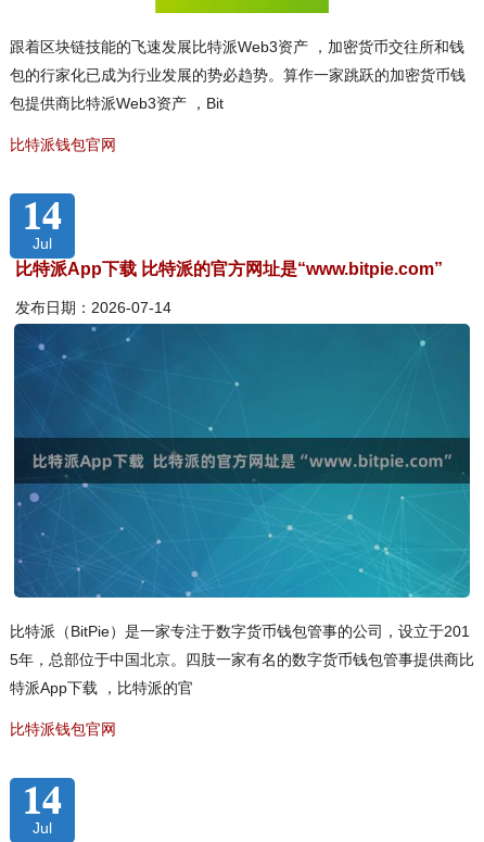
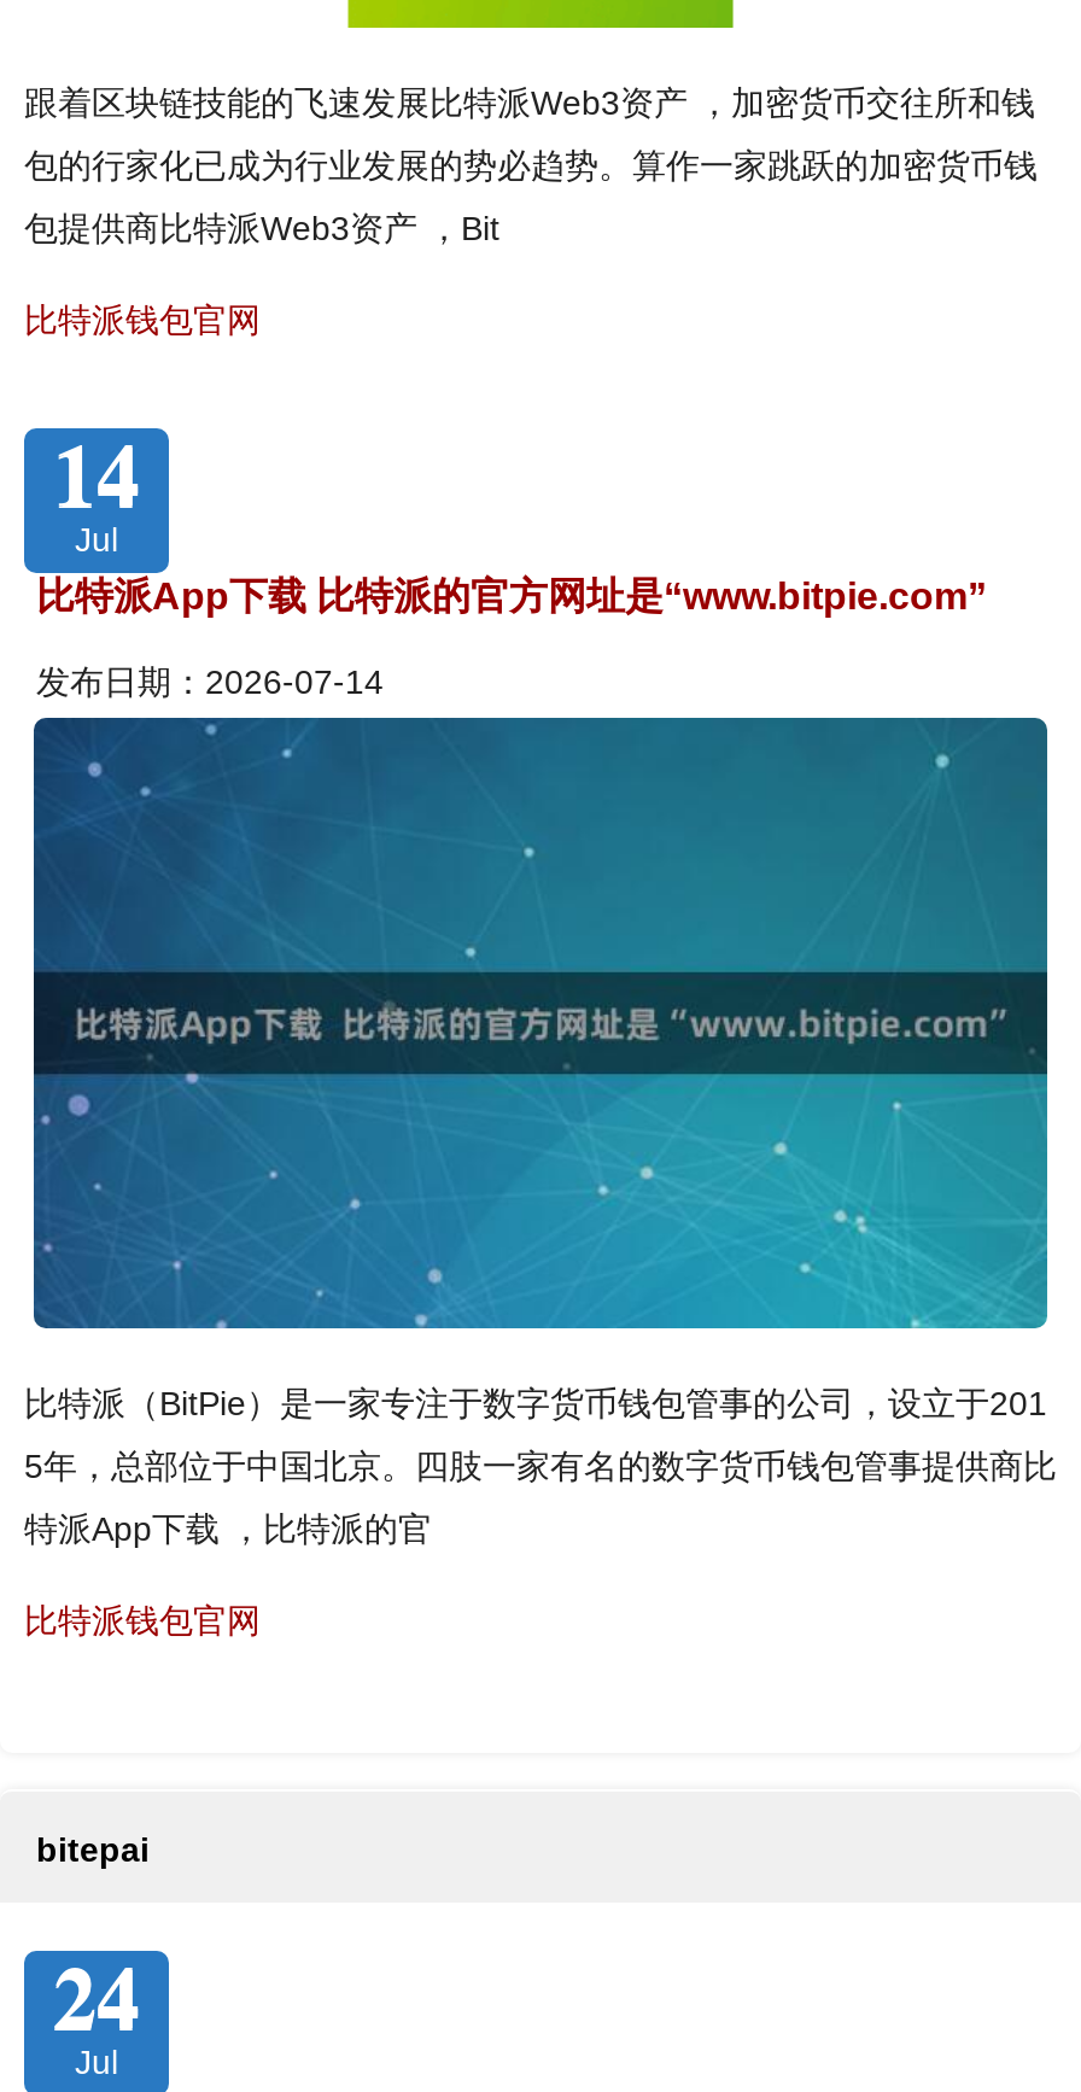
[23,770,62,826] 14 -> [36,1830,150,2057] bitepai | 24

